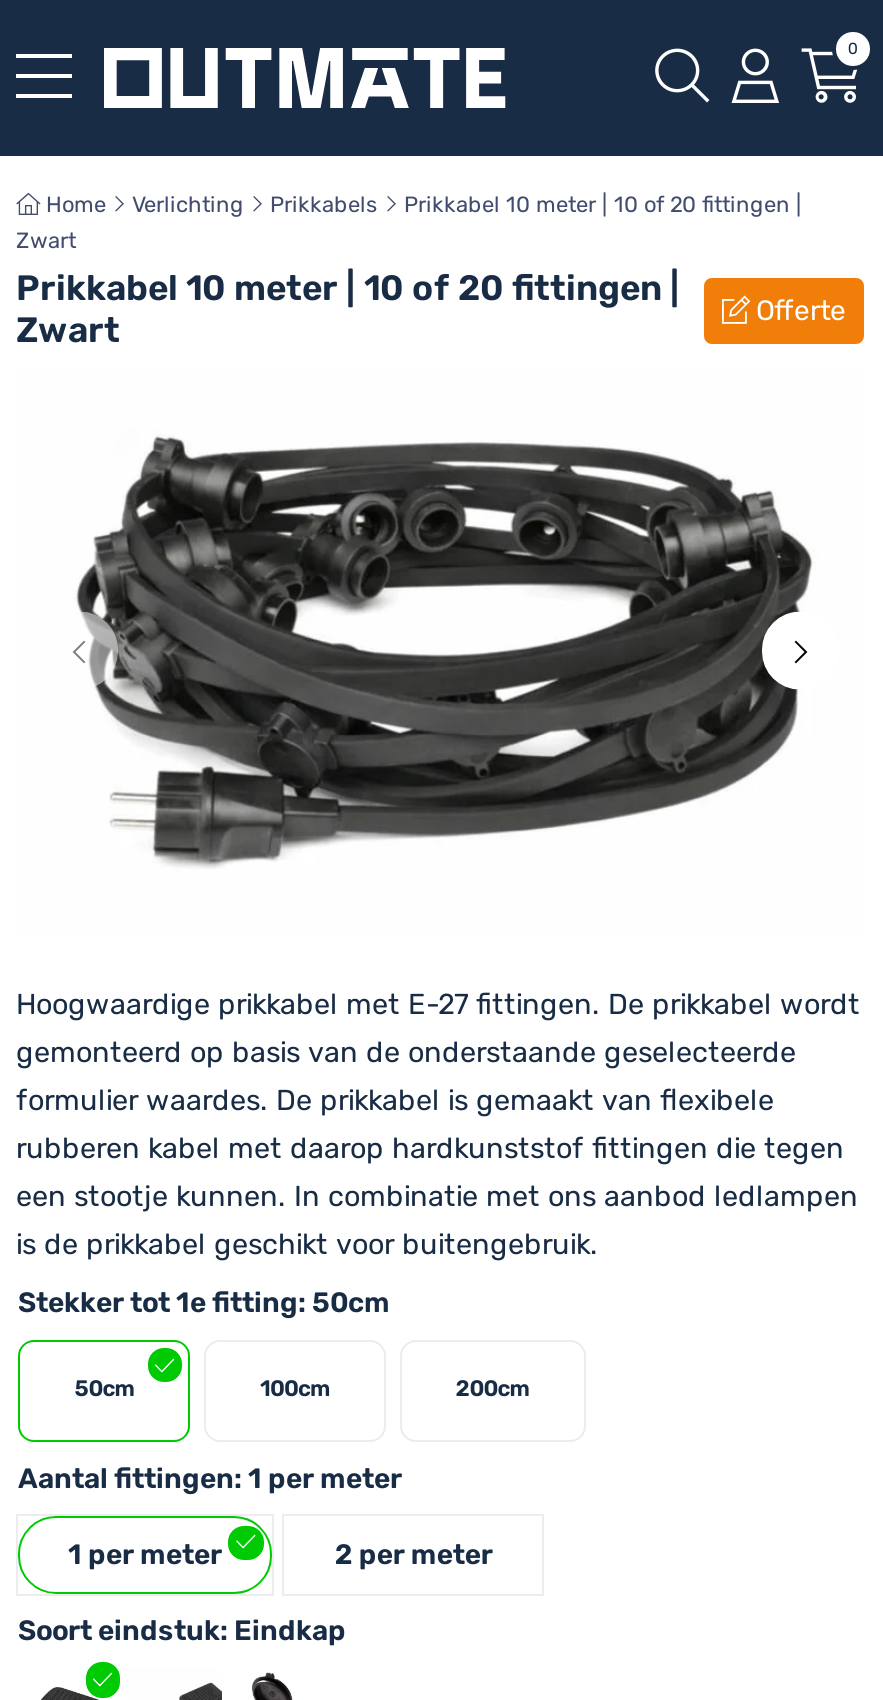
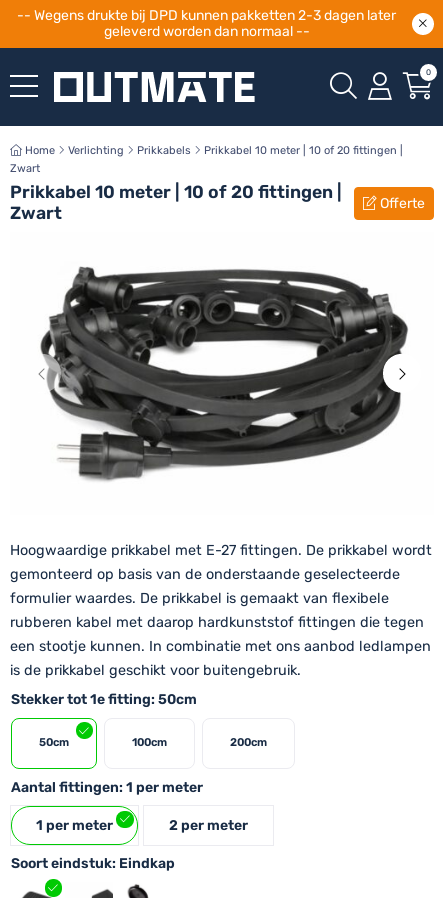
none -> [17,7,396,40] -- Wegens drukte bij DPD kunnen pakketten 2-3 dagen later | geleverd worden dan normaal --

